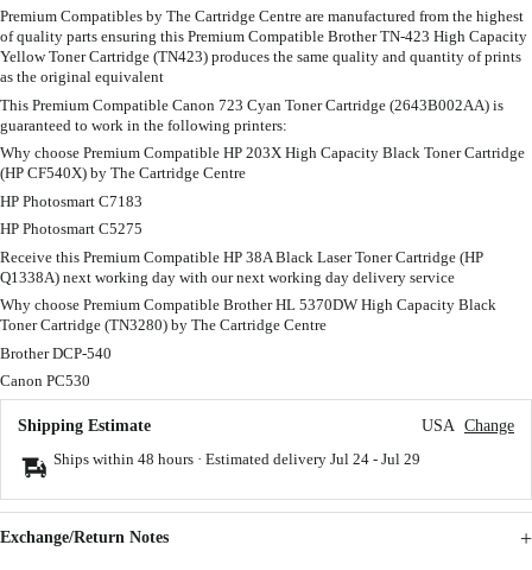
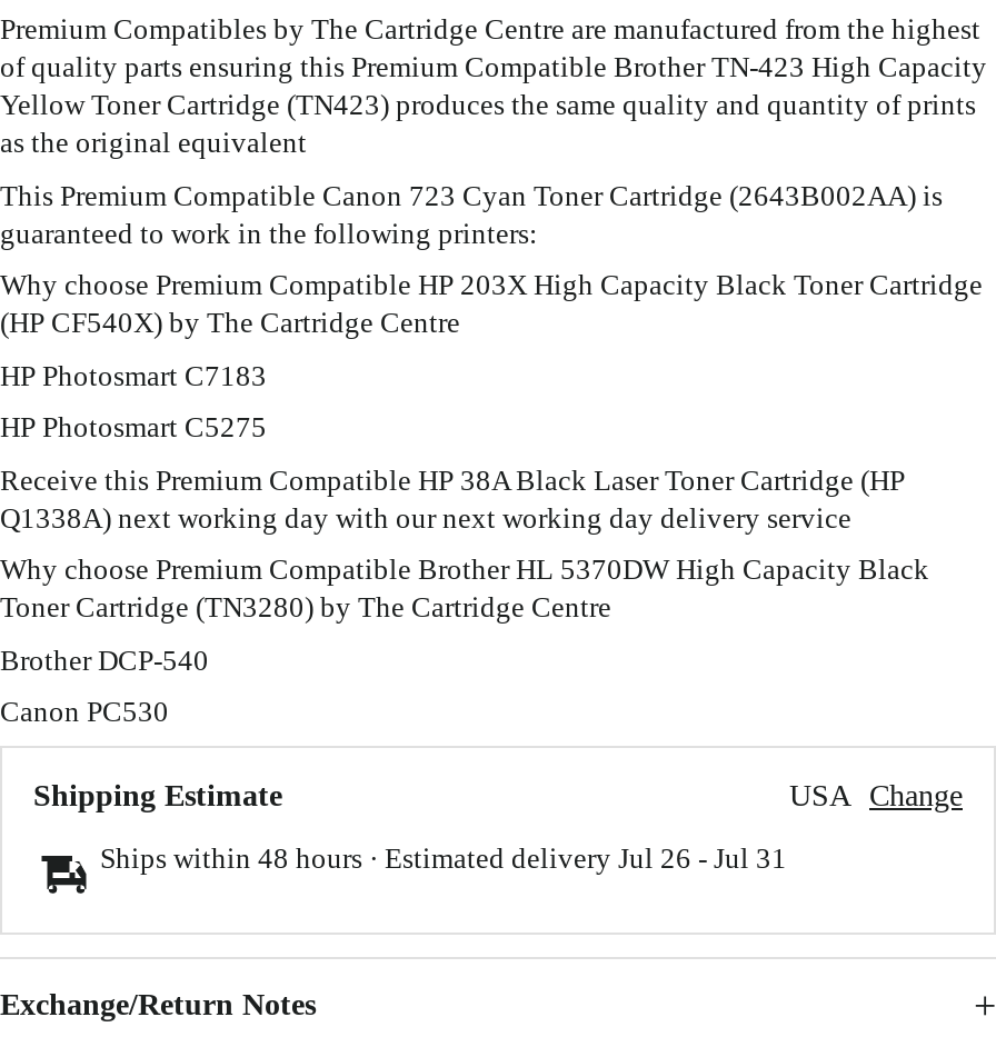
[53,449,420,467] Ships within 48 hours · Estimated delivery Jul 24 - Jul 29 -> [100,840,787,874] Ships within 48 hours · Estimated delivery Jul 26 - Jul 31

